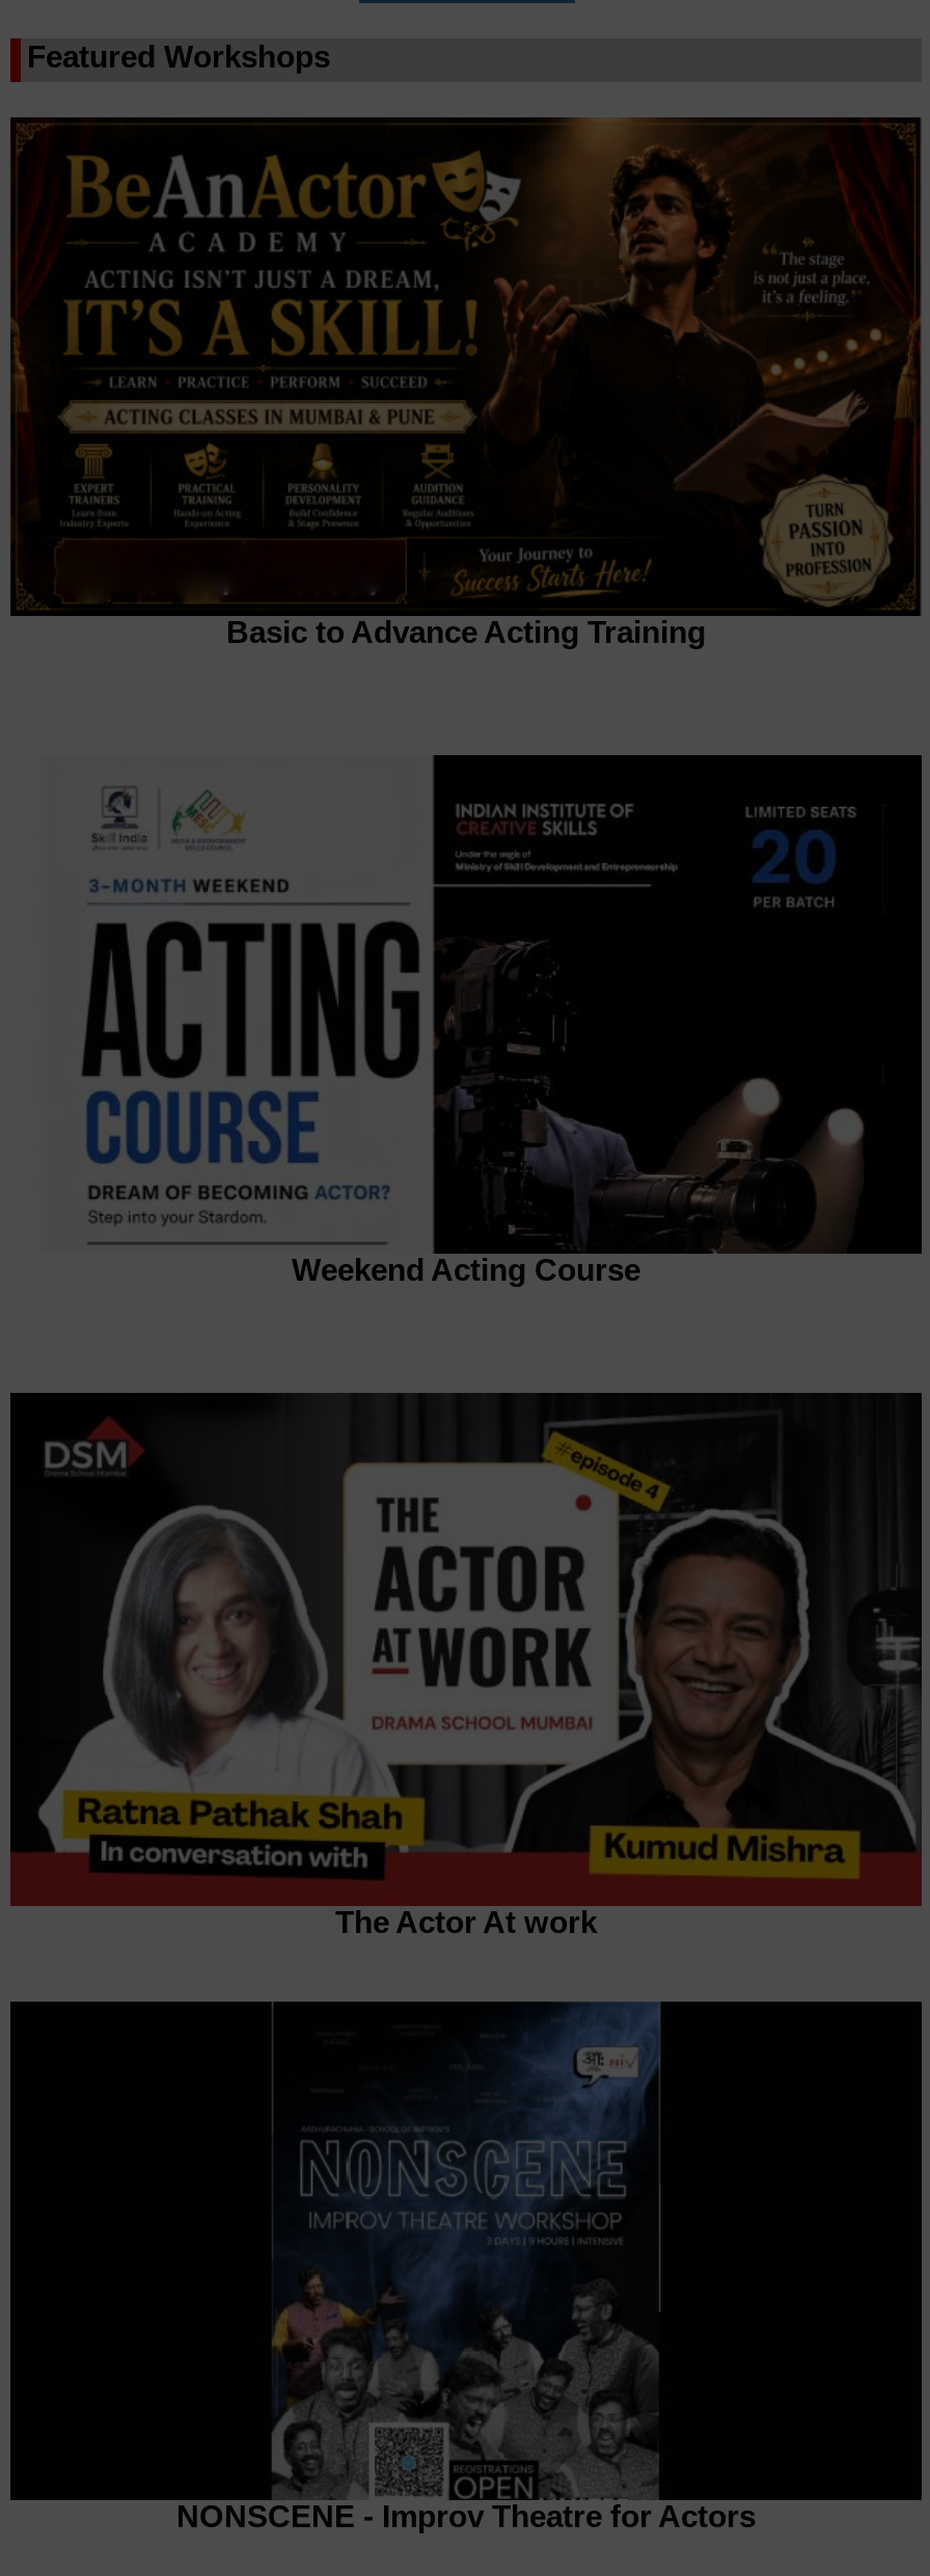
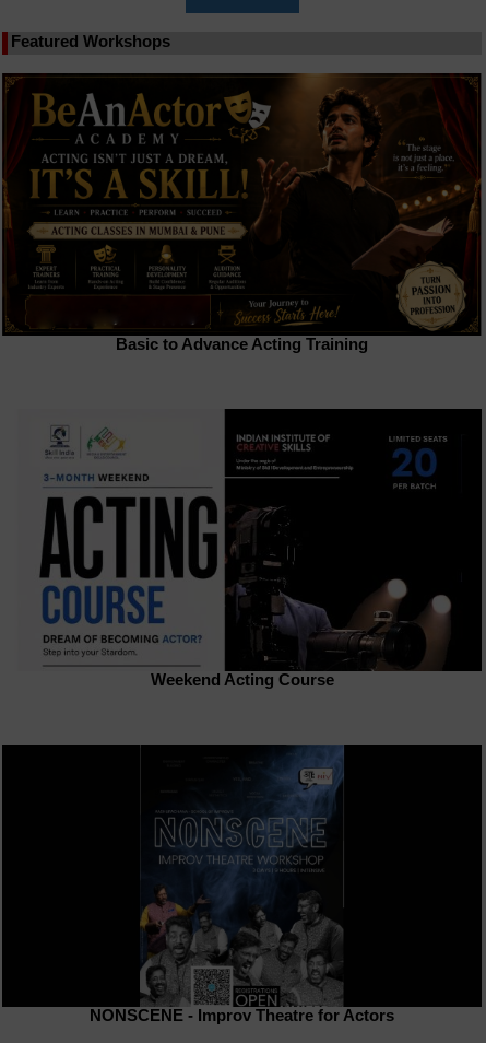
[8,1391,924,1940] [image] | The Actor At work -> none

